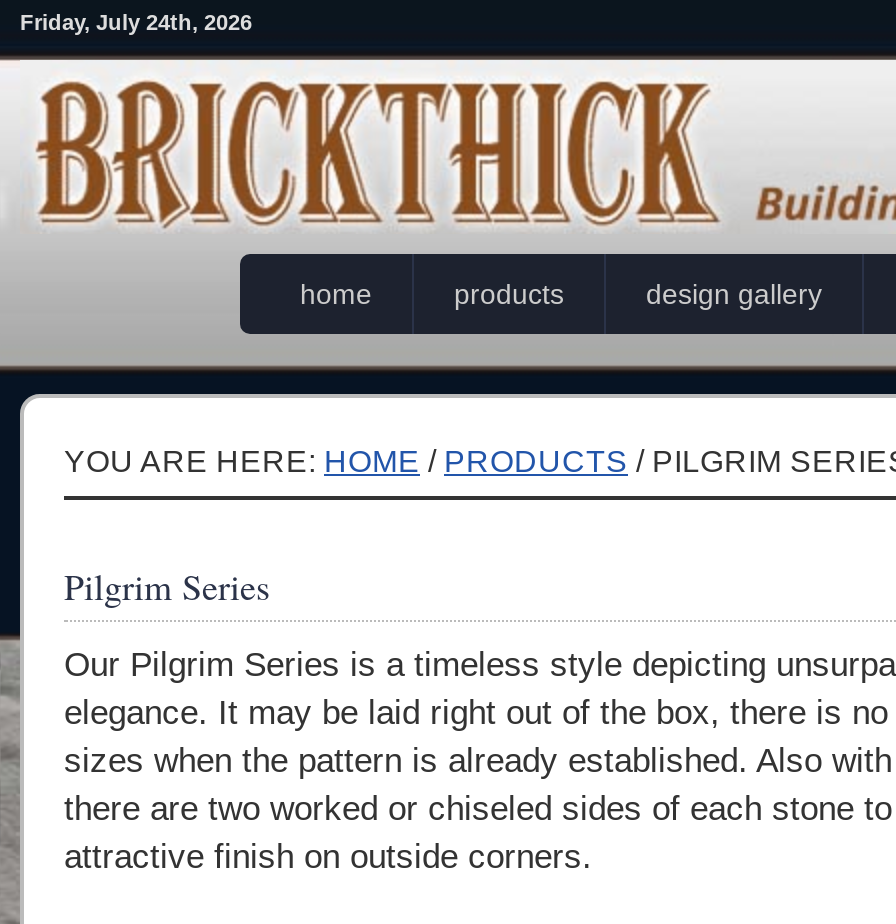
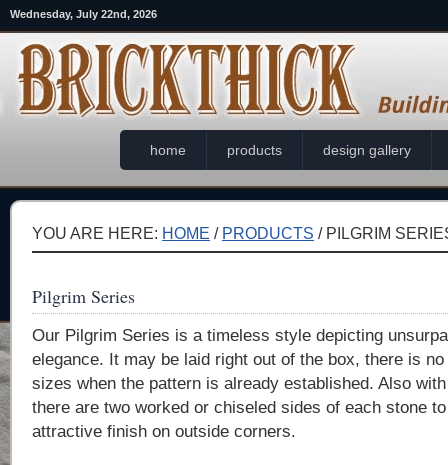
[20,10,252,34] Friday, July 24th, 2026 -> [10,8,157,20] Wednesday, July 22nd, 2026

